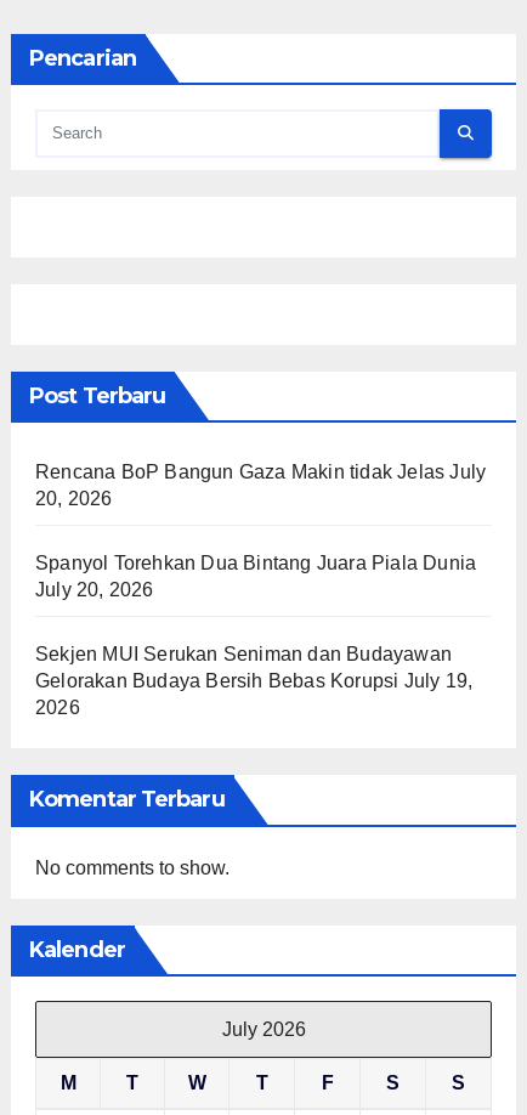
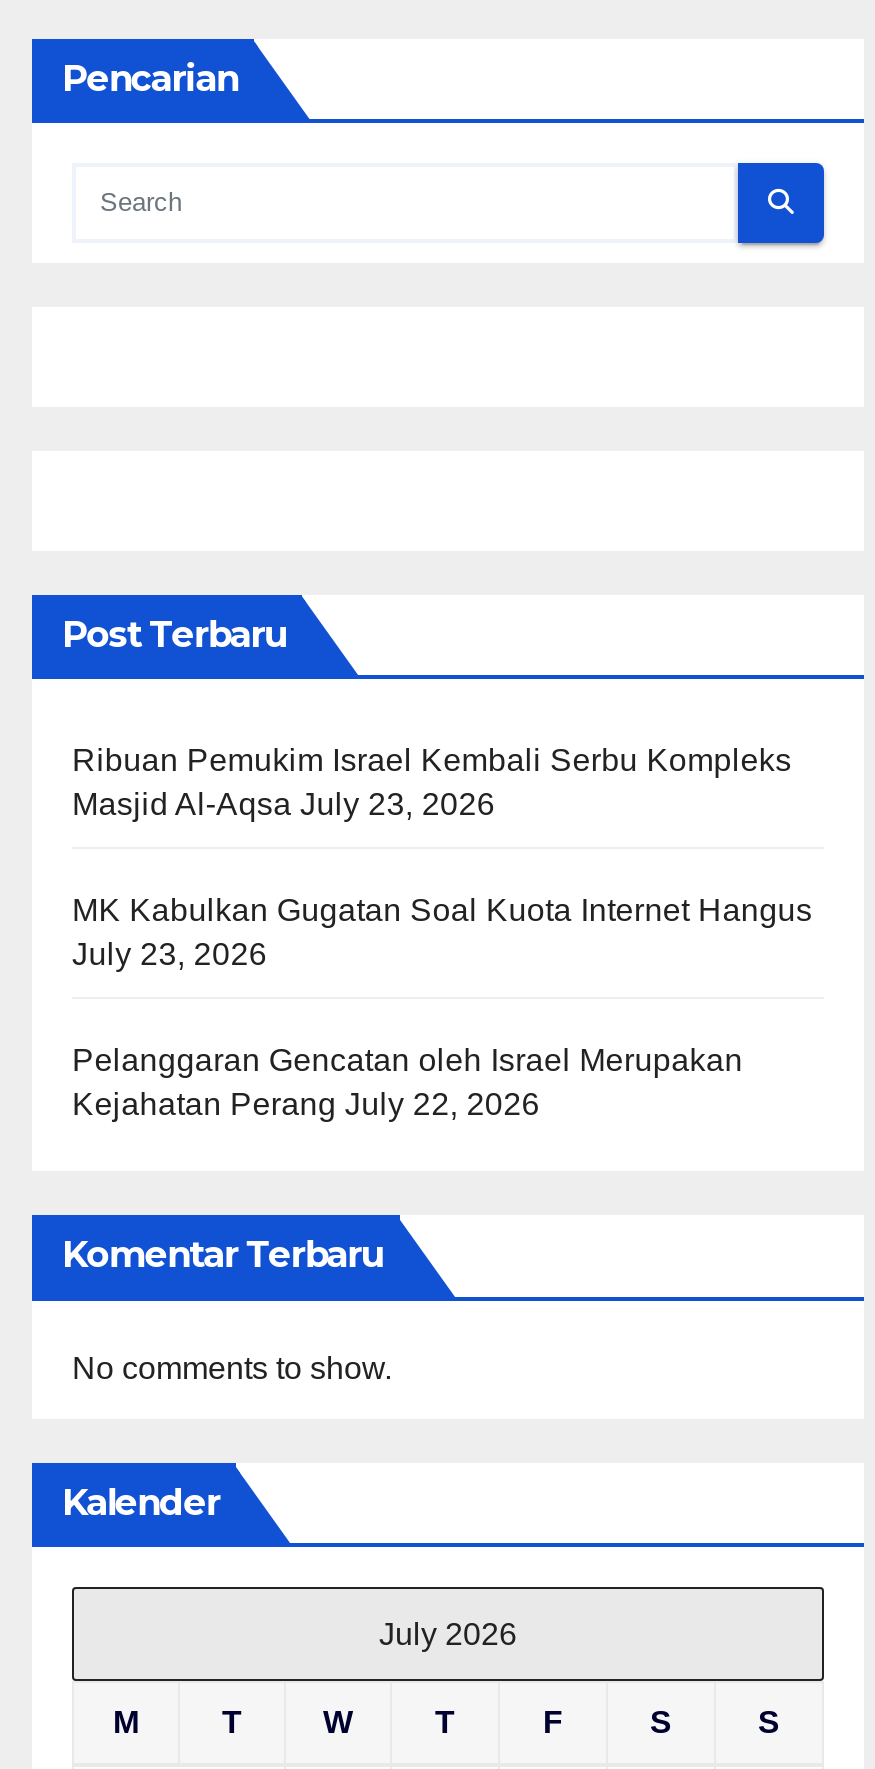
[35,461,486,508] Rencana BoP Bangun Gaza Makin tidak Jelas July | 20, 2026 -> [72,742,792,820] Ribuan Pemukim Israel Kembali Serbu Kompleks | Masjid Al-Aqsa July 23, 2026
[35,552,476,600] Spanyol Torehkan Dua Bintang Juara Piala Dunia | July 20, 2026 -> [72,892,812,970] MK Kabulkan Gugatan Soal Kuota Internet Hangus | July 23, 2026
[35,643,473,717] Sekjen MUI Serukan Seniman dan Budayawan | Gelorakan Budaya Bersih Bebas Korupsi July 19, | 2026 -> [72,1042,743,1120] Pelanggaran Gencatan oleh Israel Merupakan | Kejahatan Perang July 22, 2026

